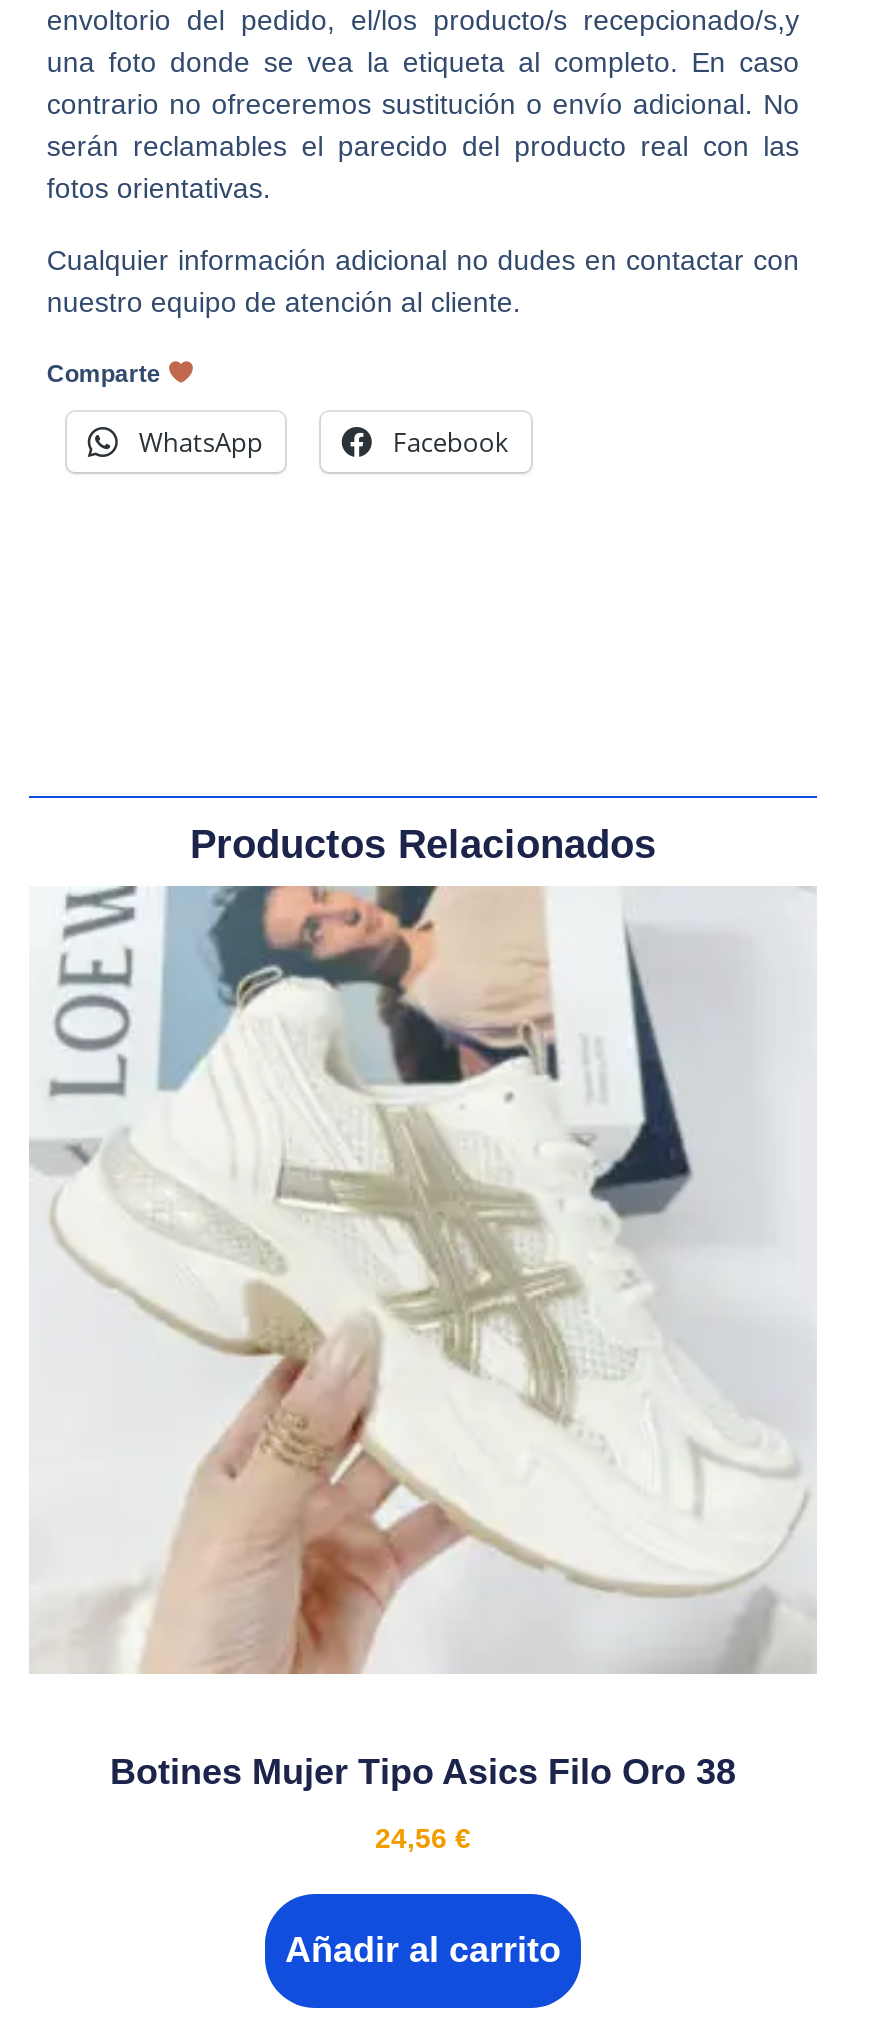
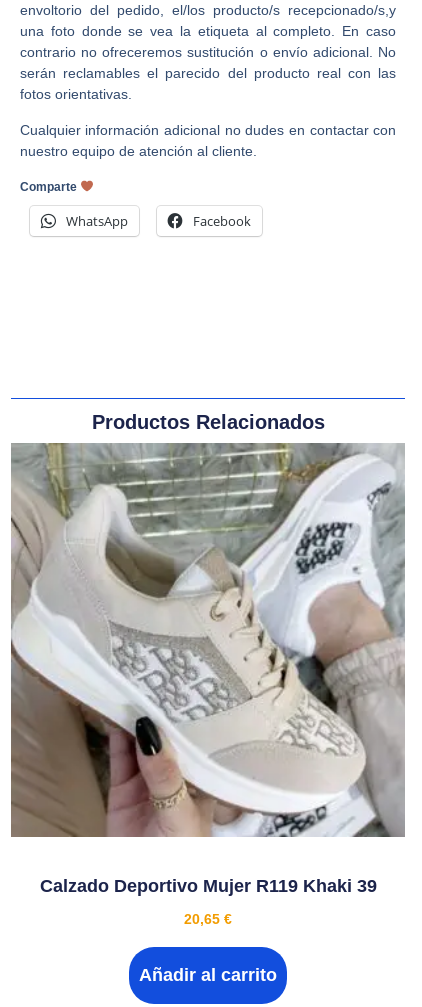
[29,886,815,1792] [image] | Botines Mujer Tipo Asics Filo Oro 38 -> [10,442,405,896] [image] | Calzado Deportivo Mujer R119 Khaki 39
[375,1822,471,1854] 24,56 € -> [184,911,232,927] 20,65 €

